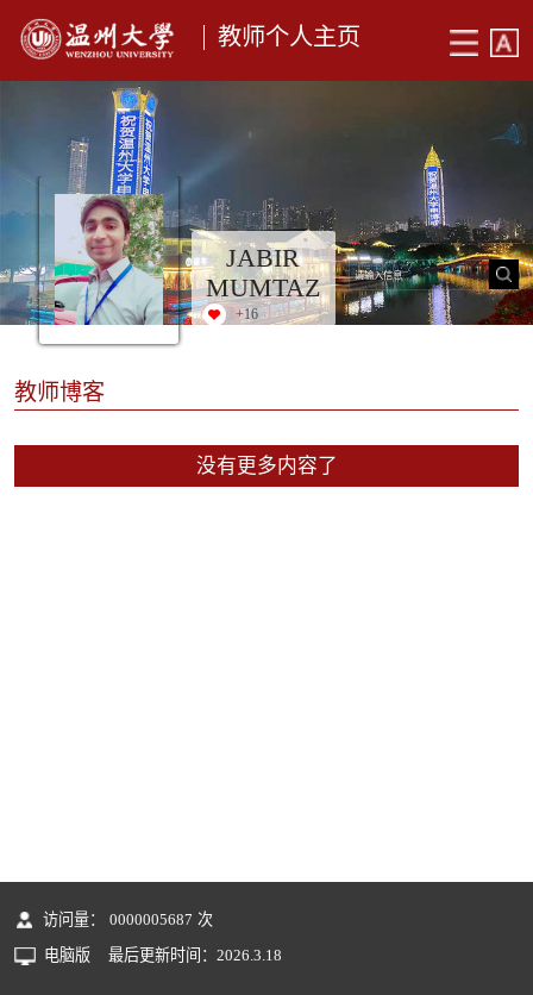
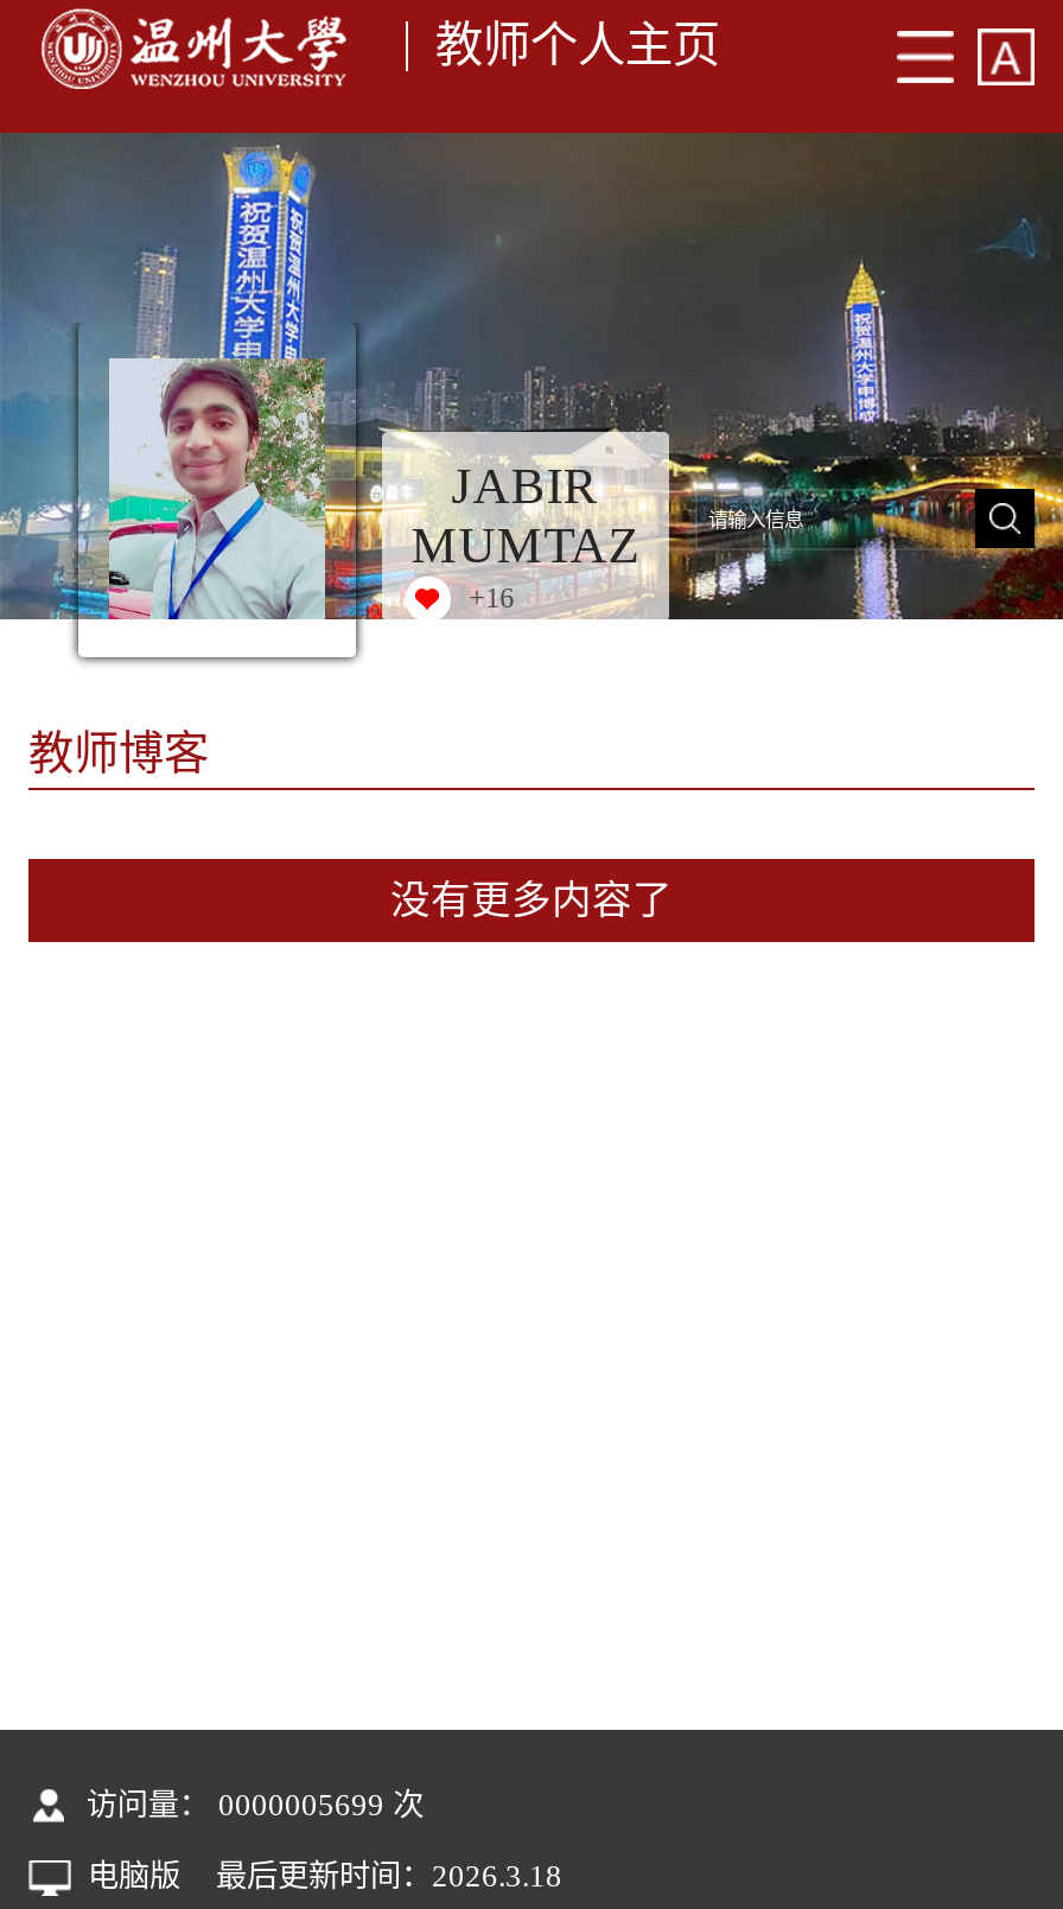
[43,910,212,928] 访问量： 0000005687 次 -> [86,1786,424,1821] 访问量： 0000005699 次

